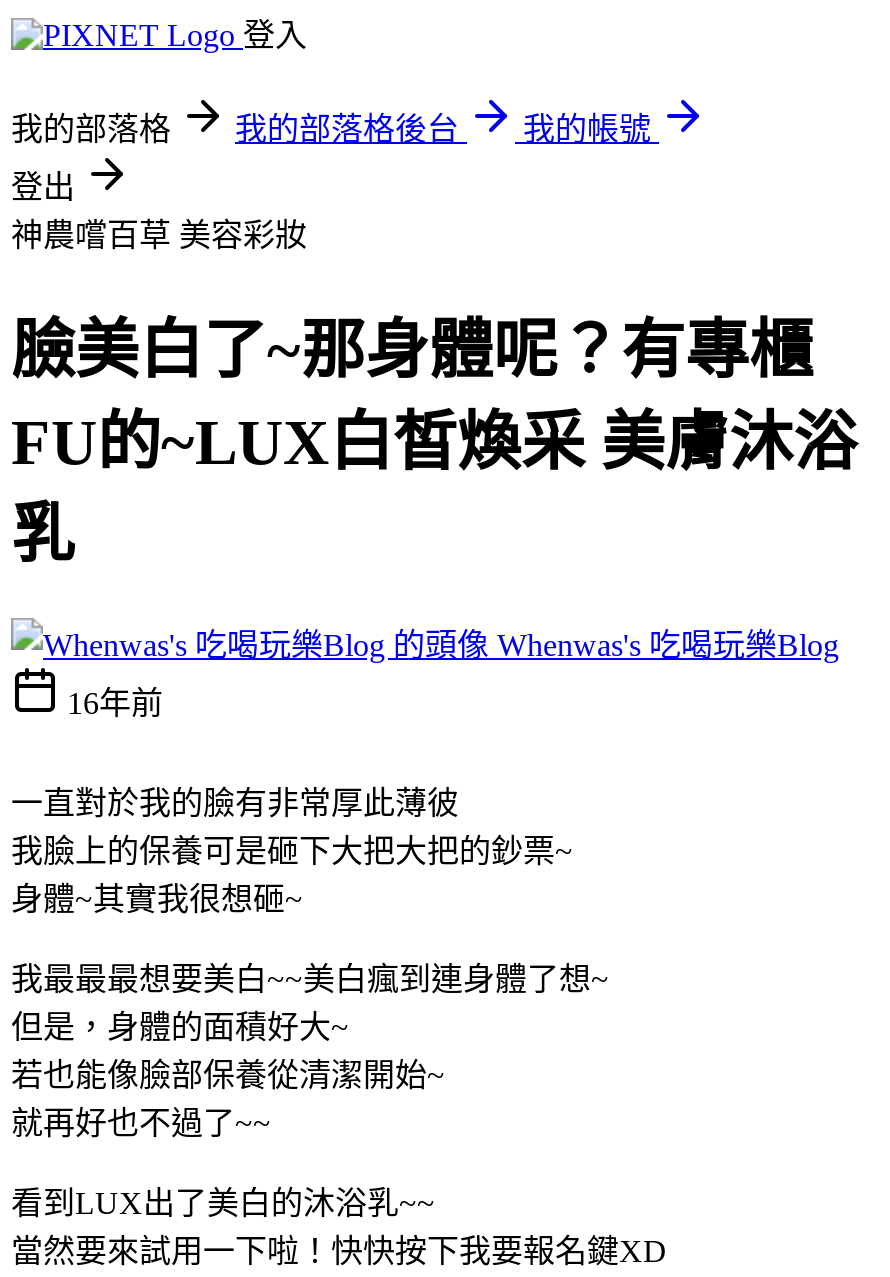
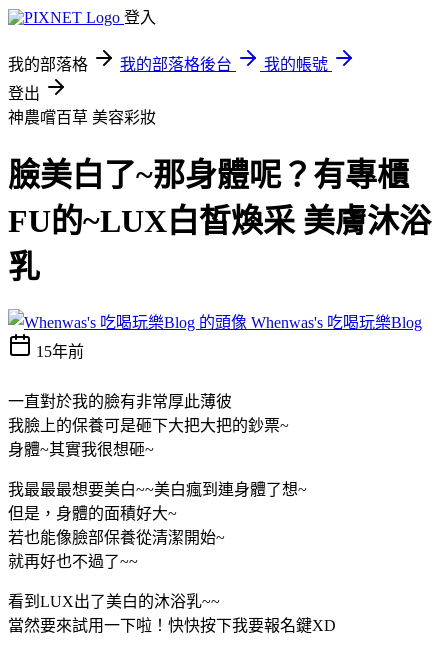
[67,686,163,720] 16年前 -> [36,343,84,360] 15年前

